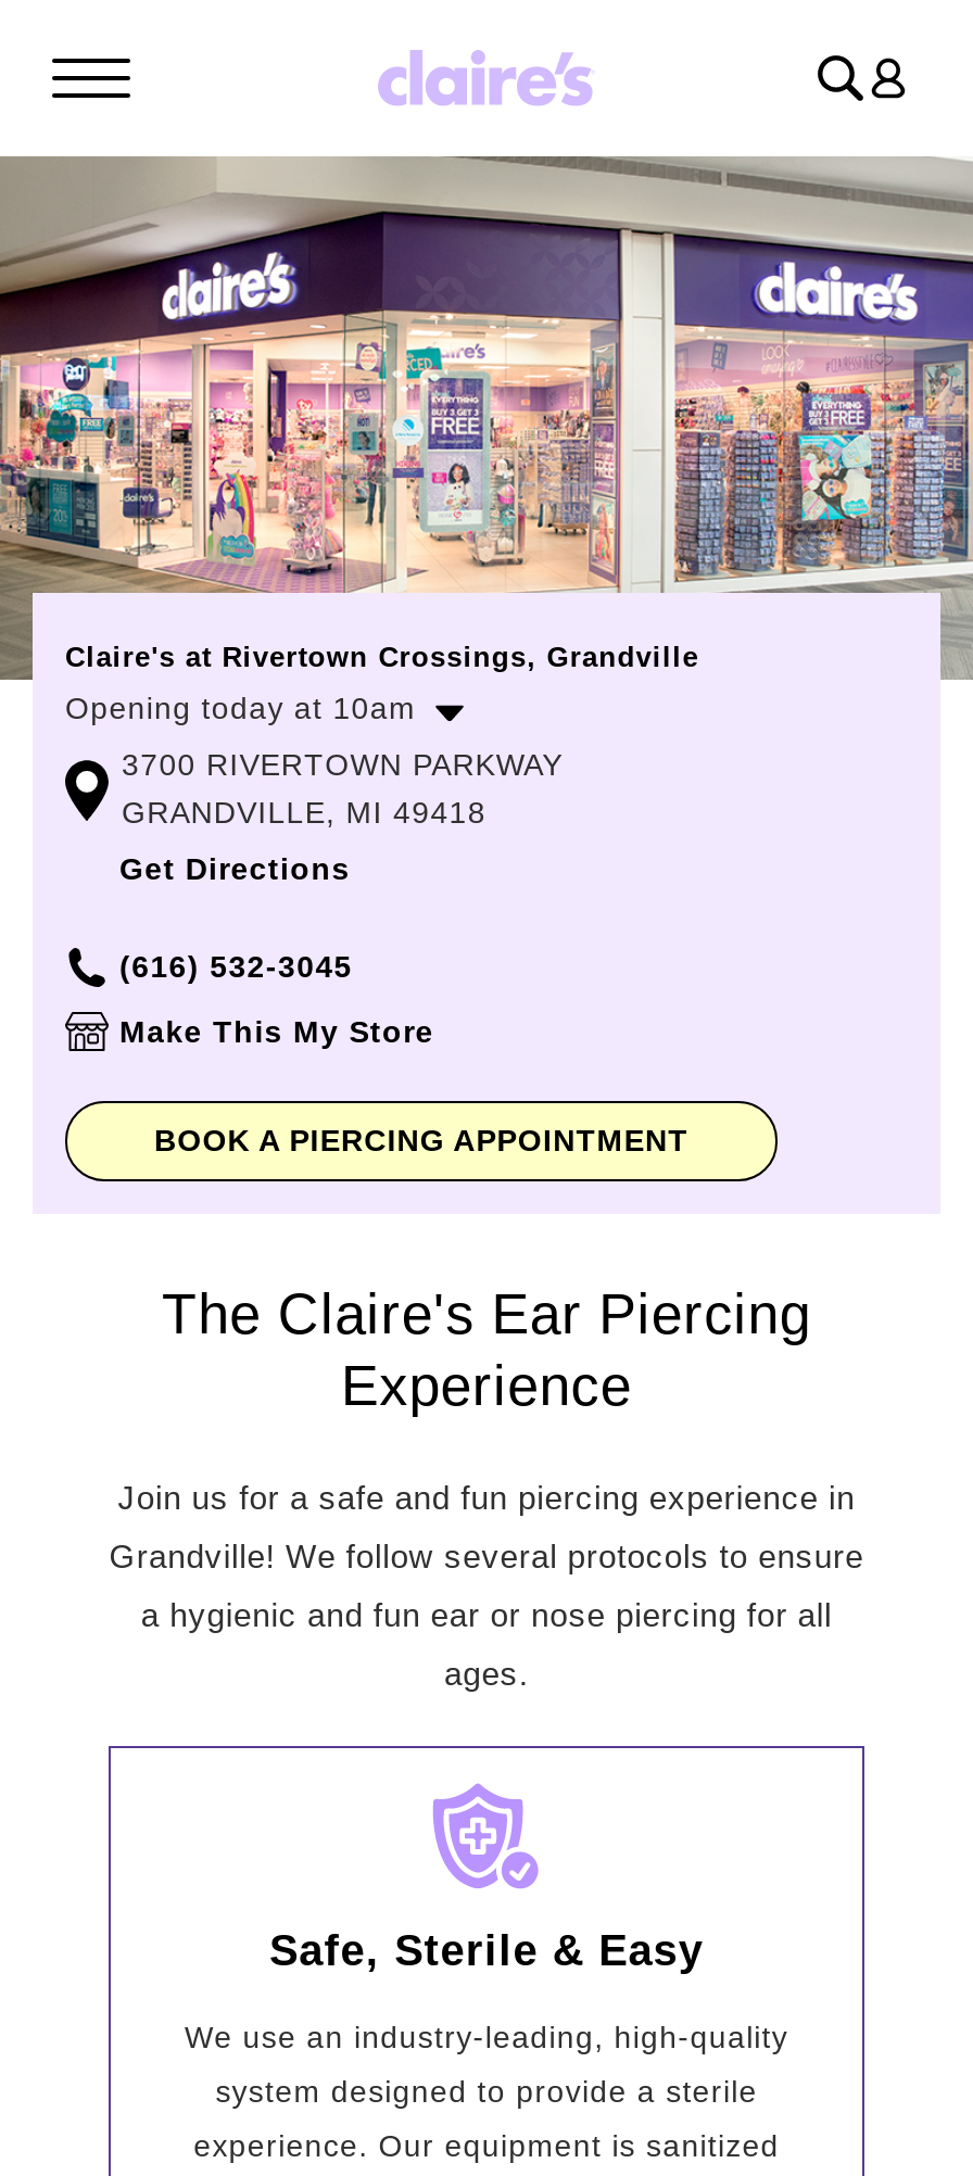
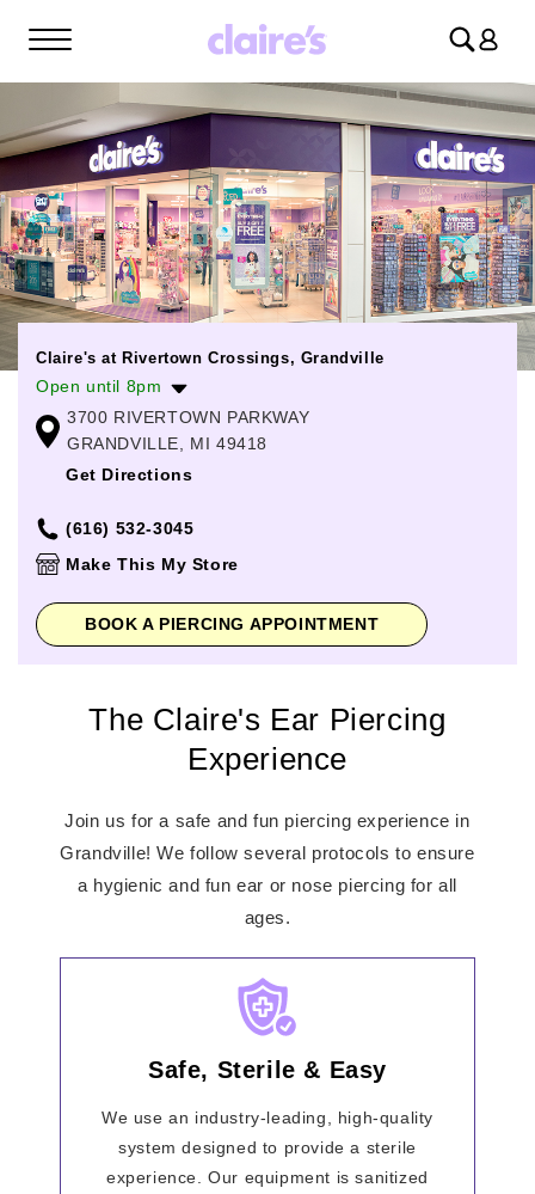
[65,690,416,725] Opening today at 10am -> [36,376,162,395] Open until 8pm

